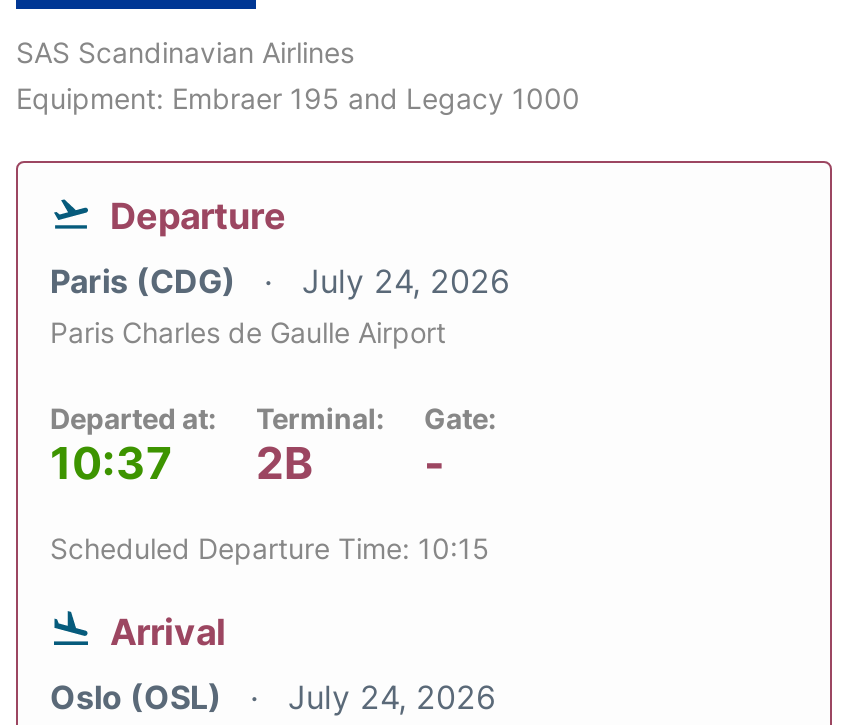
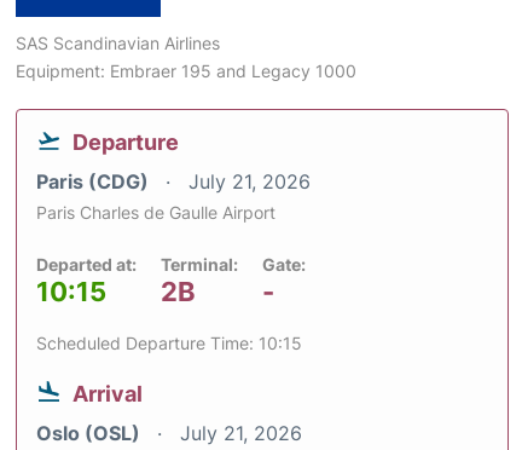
[50,260,510,300] Paris (CDG) July 24, 2026 -> [36,169,311,193] Paris (CDG) July 21, 2026
[50,436,314,488] 10:37 2B -> [36,275,196,307] 10:15 2B
[50,676,496,716] Oslo (OSL) July 24, 2026 -> [36,421,302,445] Oslo (OSL) July 21, 2026

